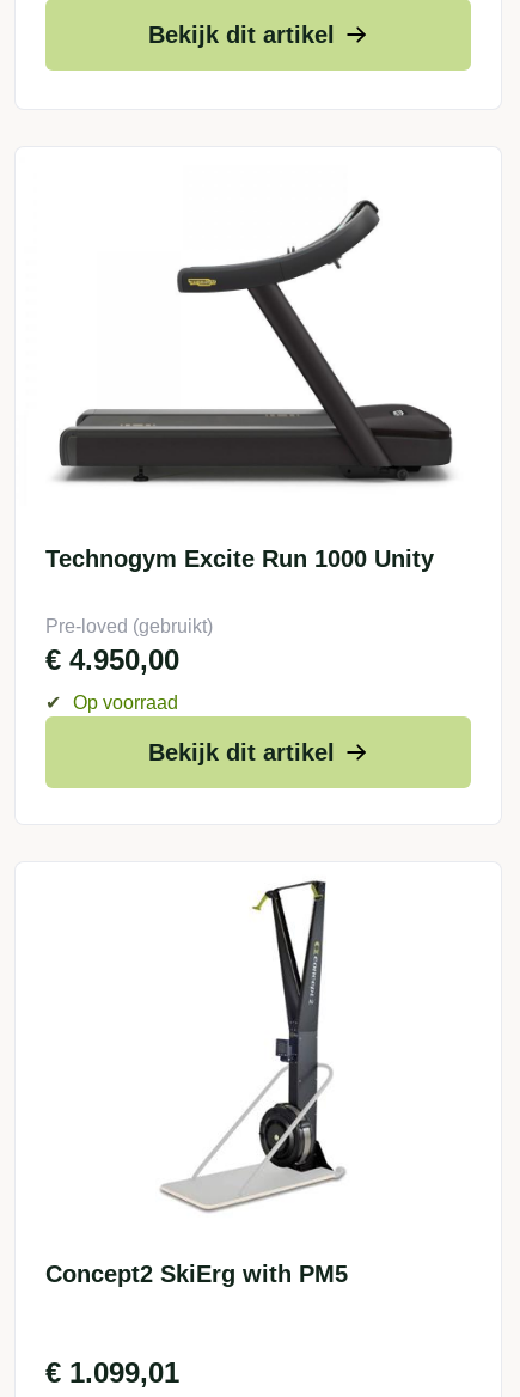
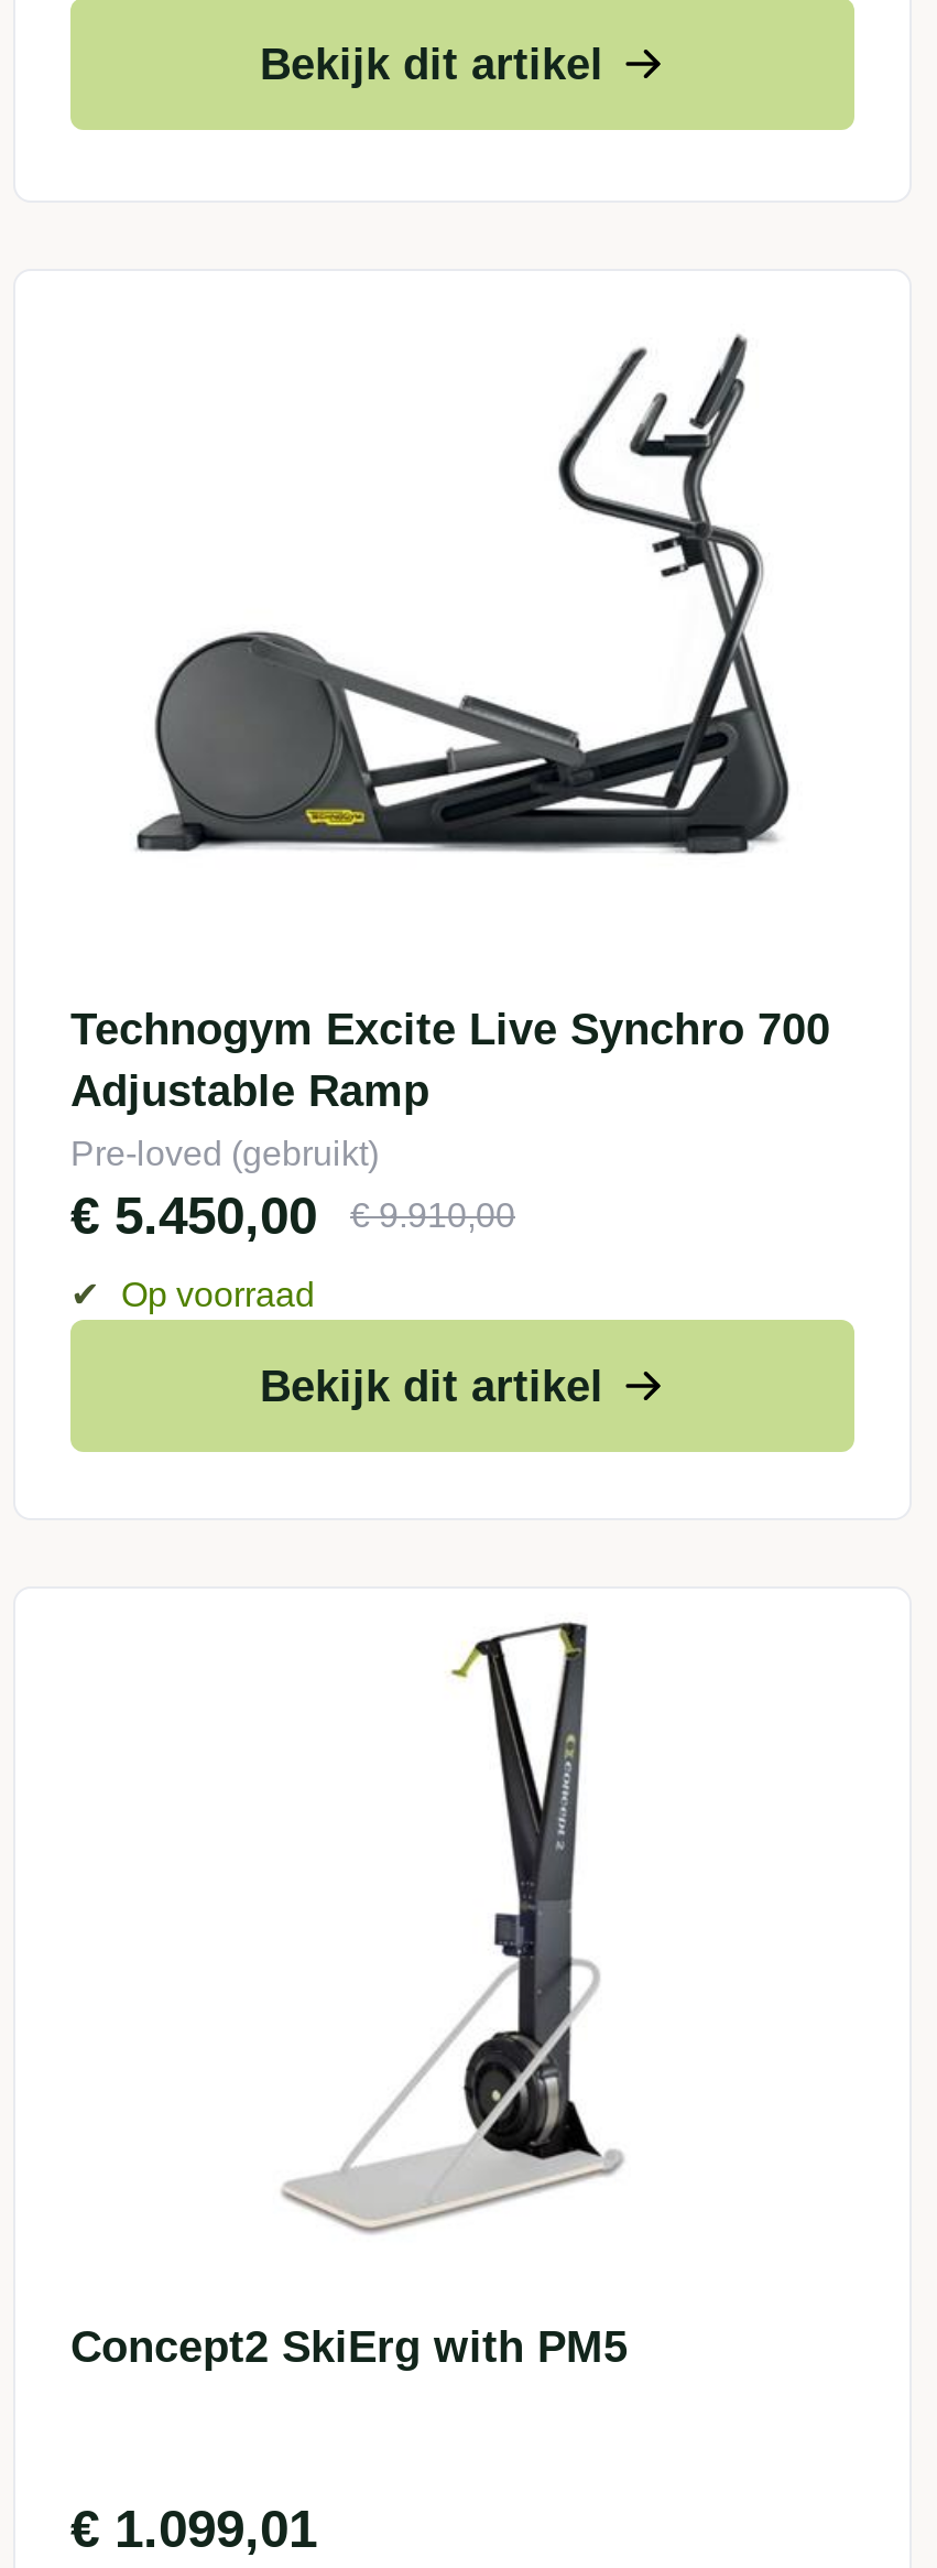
[56,183,453,484] [image] -> [92,333,819,890] [image]
[45,545,434,571] Technogym Excite Run 1000 Unity -> [70,1004,830,1114] Technogym Excite Live Synchro 700 | Adjustable Ramp
[45,643,179,675] €4.950,00 -> [70,1185,515,1244] €9.910,00 | €5.450,00

